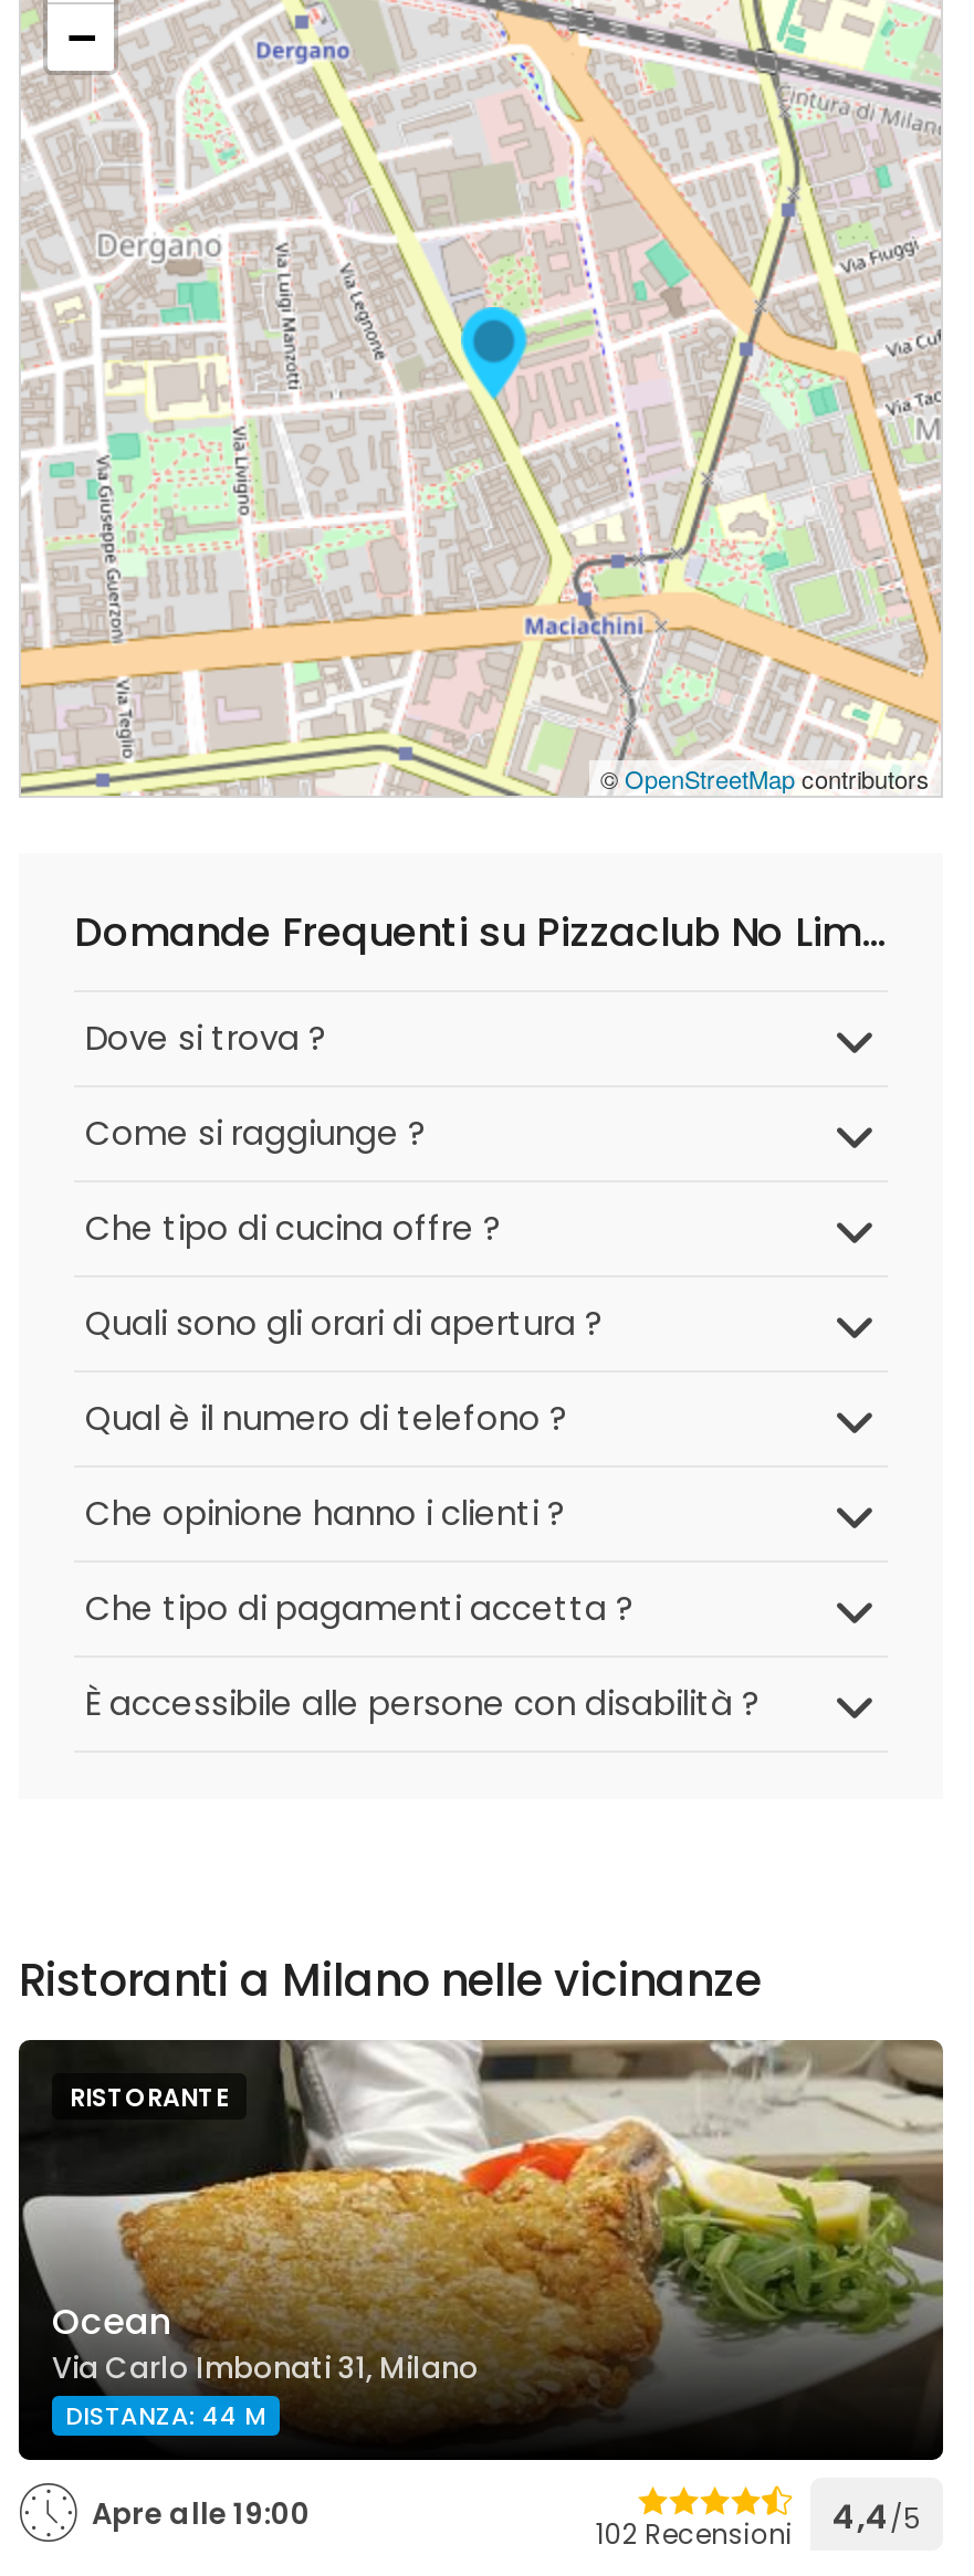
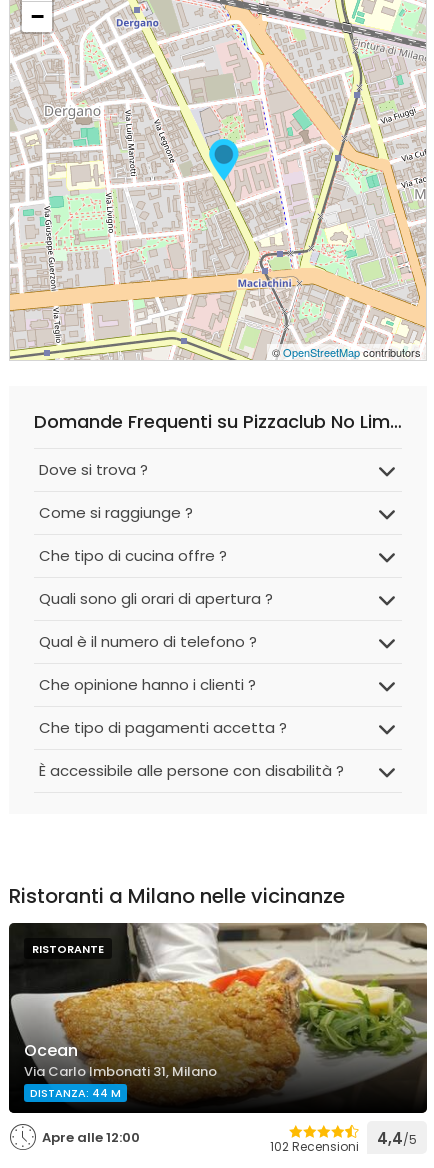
[92,2493,311,2535] Apre alle 19:00 -> [42,1128,140,1147] Apre alle 12:00

